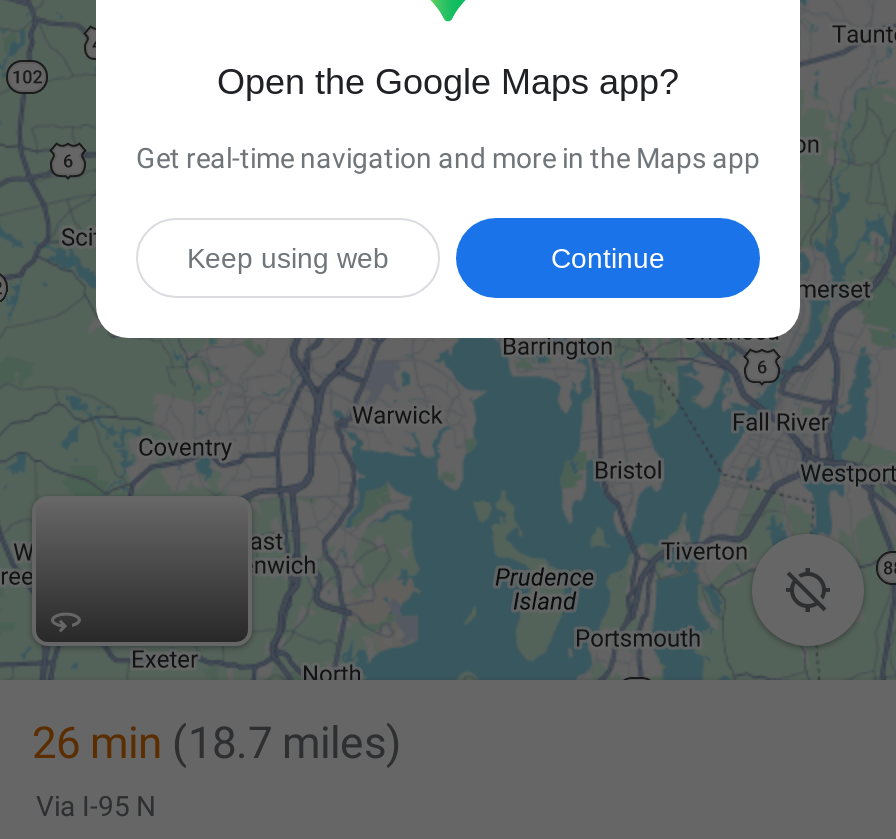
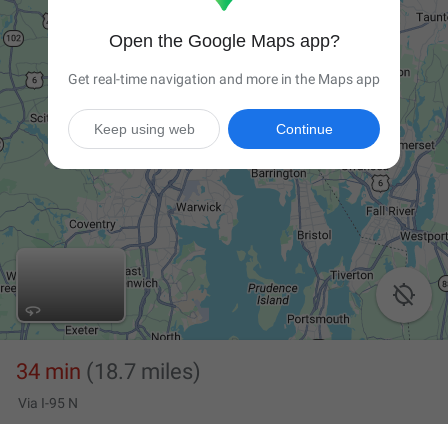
[32,718,402,768] 26 min (18.7 miles) -> [16,359,201,384] 34 min (18.7 miles)

